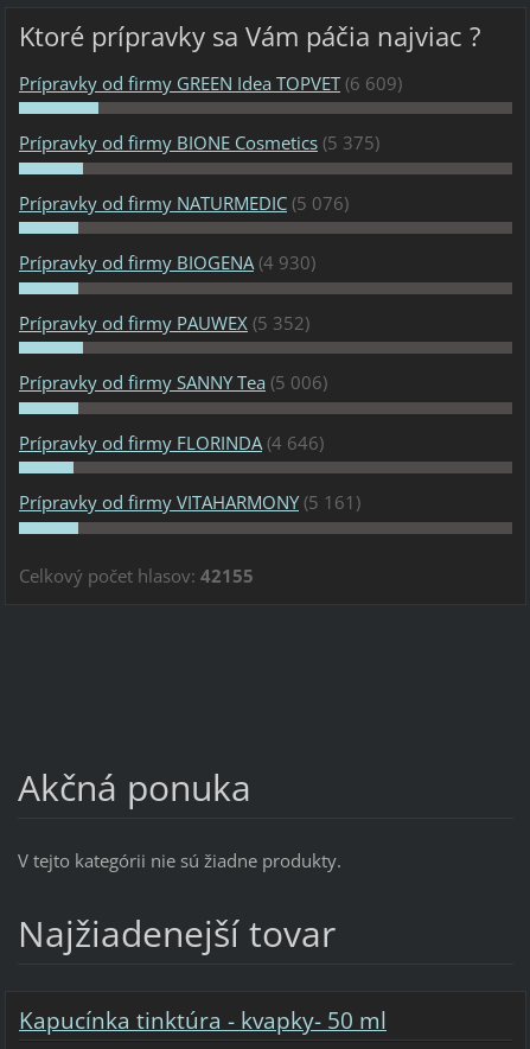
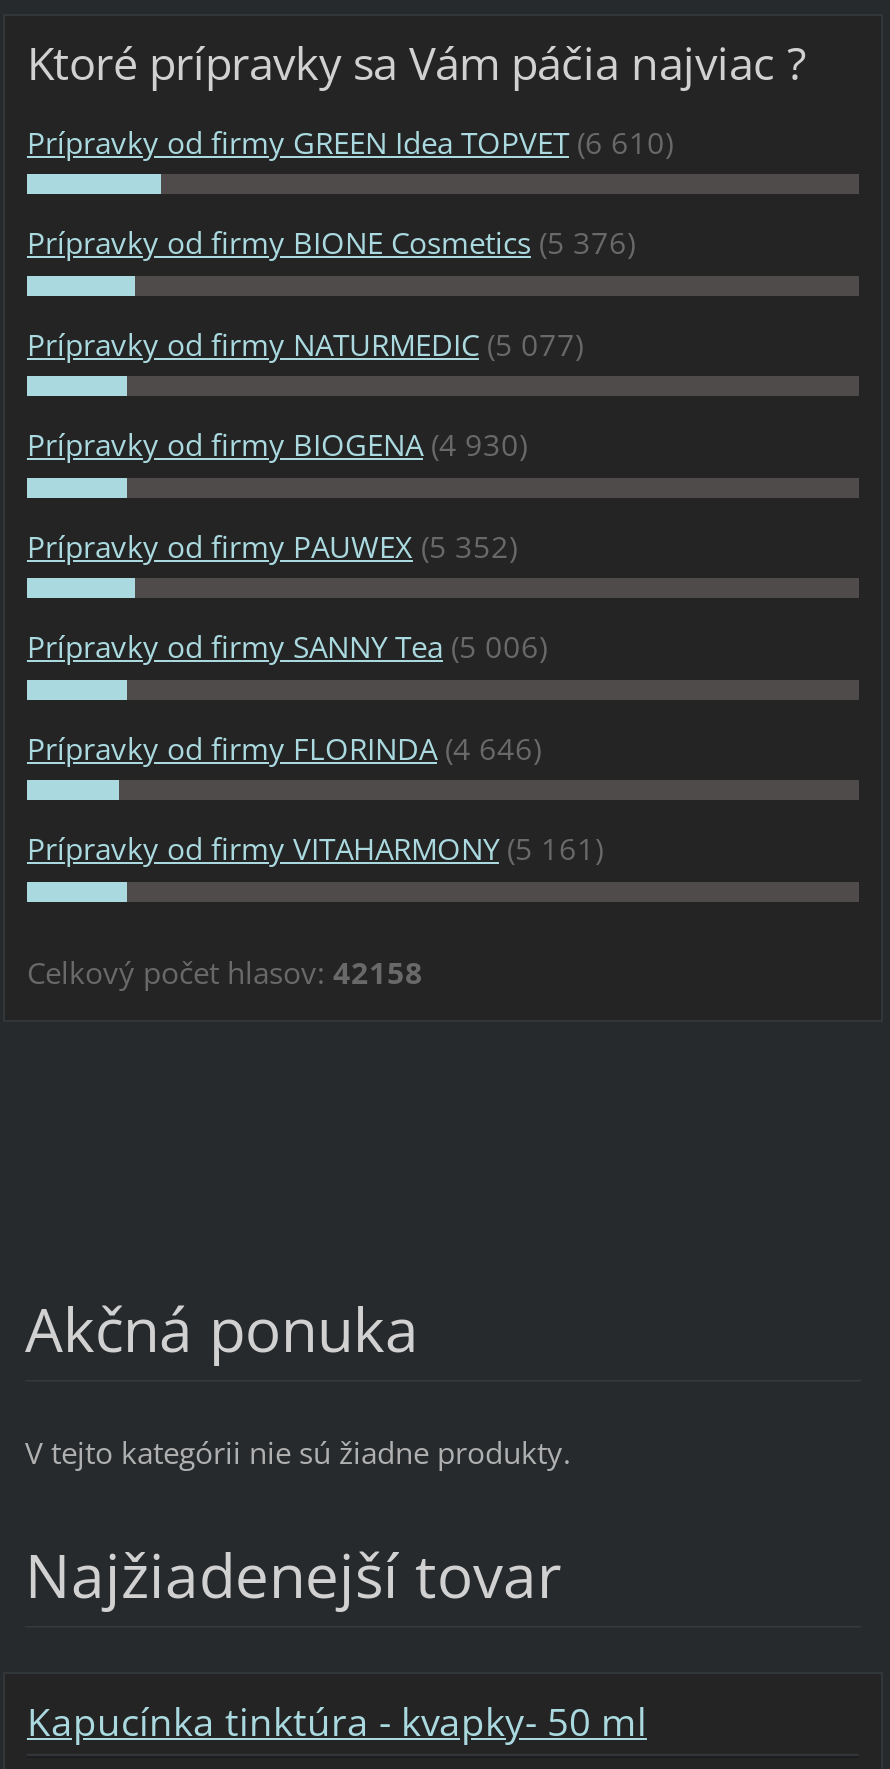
[19,71,402,95] Prípravky od firmy GREEN Idea TOPVET (6 609) -> [27,122,673,162] Prípravky od firmy GREEN Idea TOPVET (6 610)
[19,131,379,155] Prípravky od firmy BIONE Cosmetics (5 375) -> [27,223,635,263] Prípravky od firmy BIONE Cosmetics (5 376)
[19,191,349,215] Prípravky od firmy NATURMEDIC (5 076) -> [27,324,583,364] Prípravky od firmy NATURMEDIC (5 077)
[19,564,254,588] Celkový počet hlasov: 42155 -> [27,952,423,992] Celkový počet hlasov: 42158

